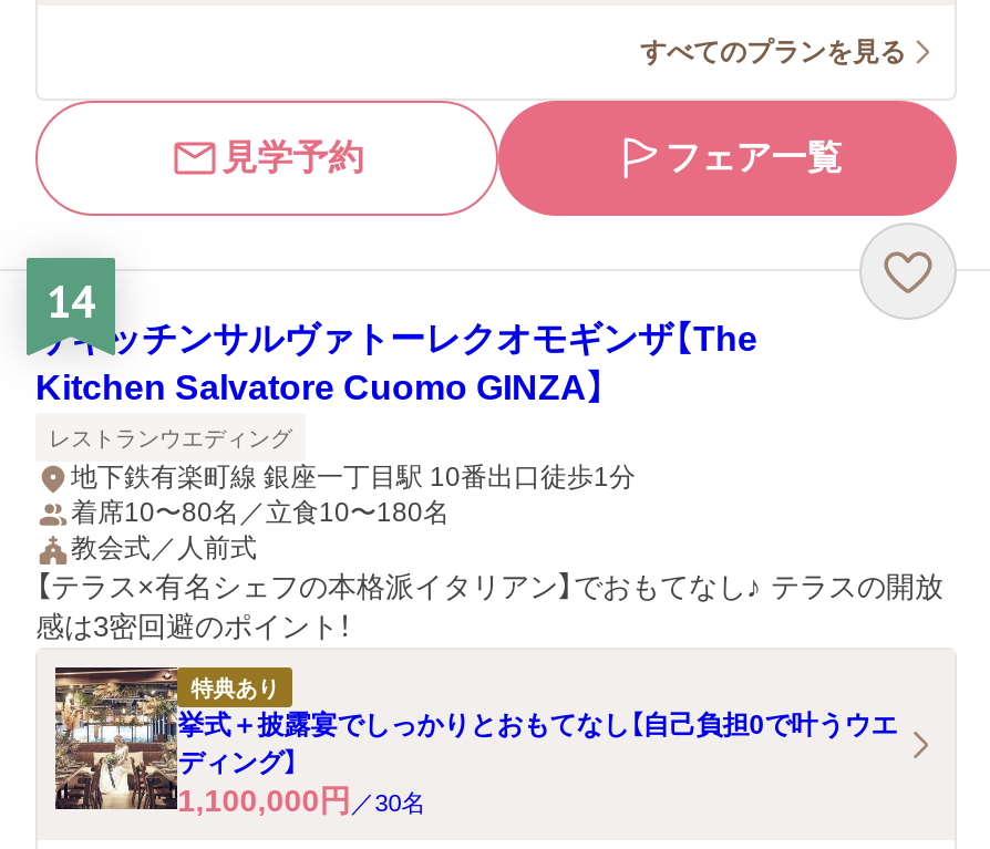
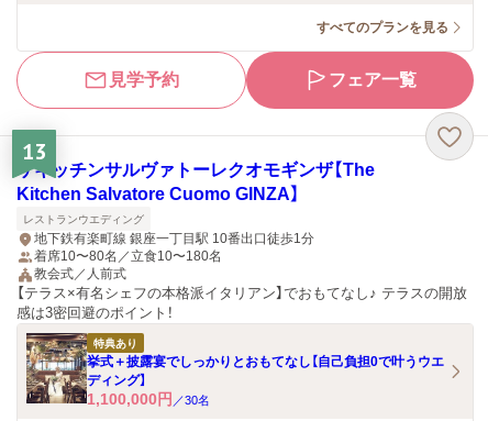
[47,273,95,331] 14 -> [22,137,46,166] 13

